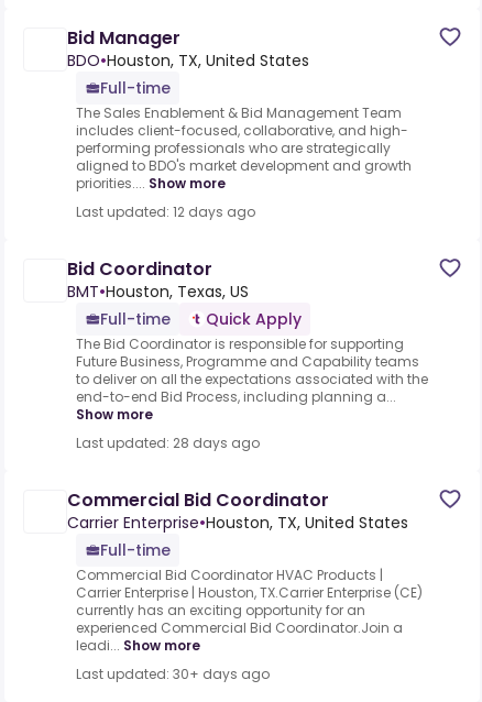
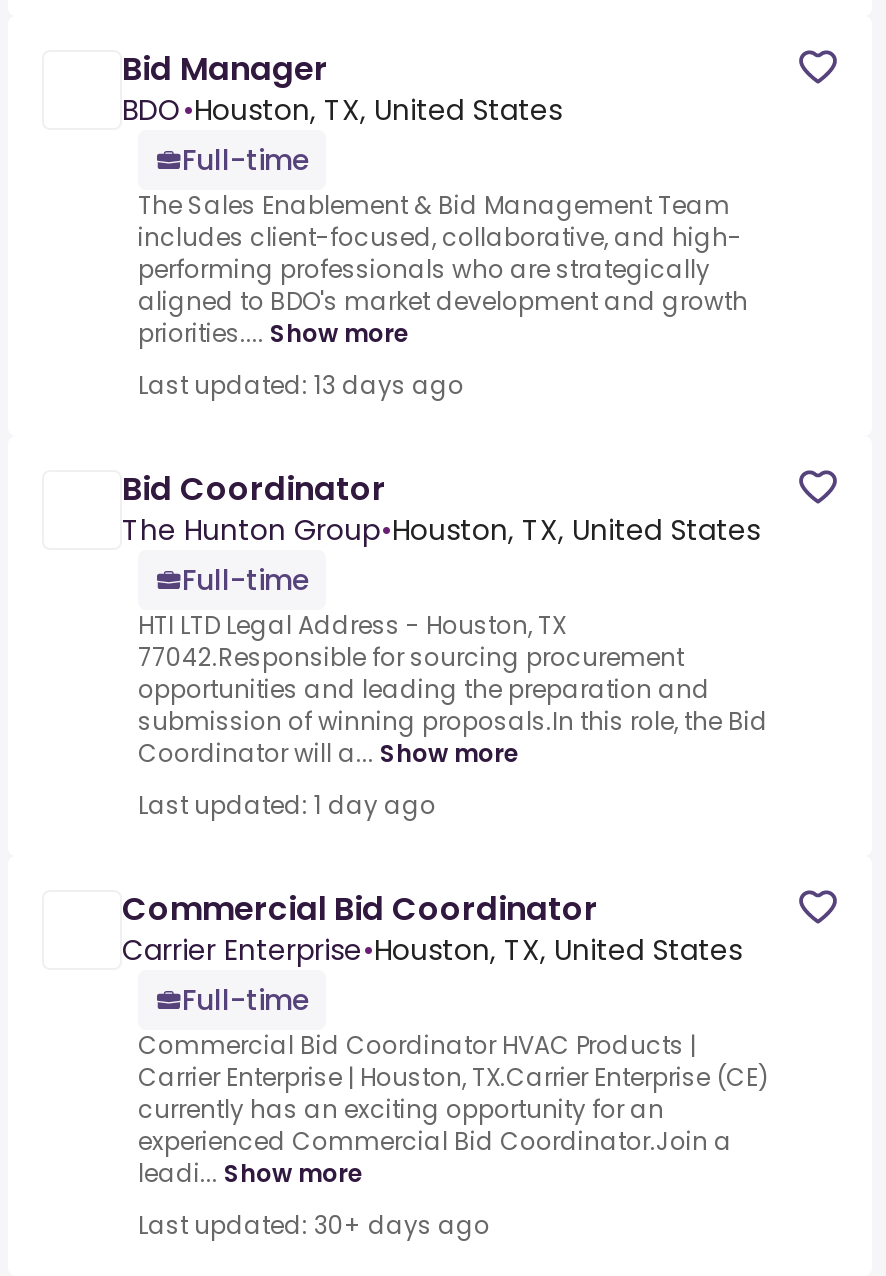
[76,203,255,221] Last updated: 12 days ago -> [138,368,464,402] Last updated: 13 days ago
[67,281,249,303] BMT•Houston, Texas, US -> [122,510,760,550] The Hunton Group•Houston, TX, United States
[76,308,428,424] Quick Apply | The Bid Coordinator is responsible for supporting | Future Business, Programme and Capability teams | to deliver on all the expectations associated with the | end-to-end Bid Process, including planning a... | Show more -> [138,608,768,770] HTI LTD Legal Address - Houston, TX | 77042.Responsible for sourcing procurement | opportunities and leading the preparation and | submission of winning proposals.In this role, the Bid | Coordinator will a... Show more
[76,434,260,452] Last updated: 28 days ago -> [138,788,436,822] Last updated: 1 day ago

